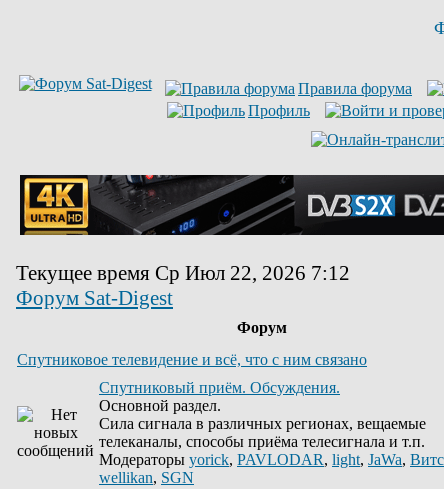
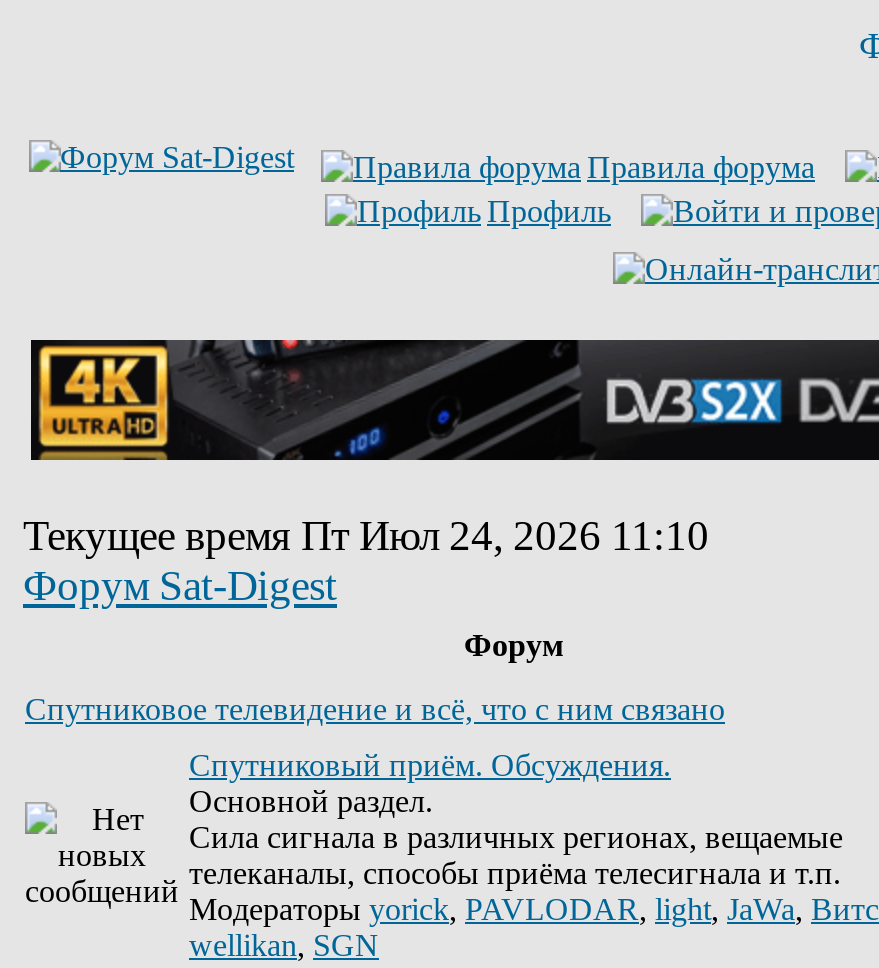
[16,261,350,285] Текущее время Ср Июл 22, 2026 7:12 -> [23,512,709,560] Текущее время Пт Июл 24, 2026 11:10

